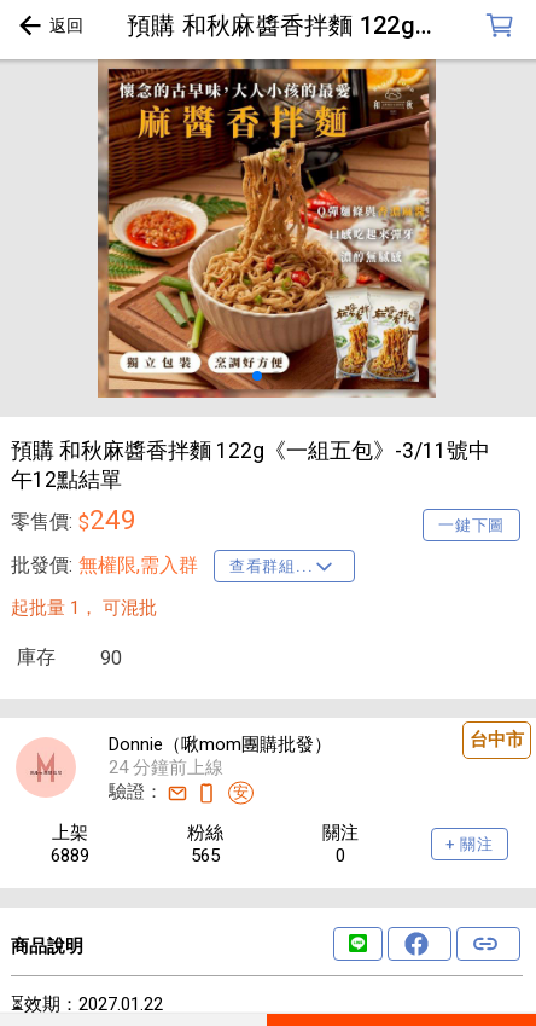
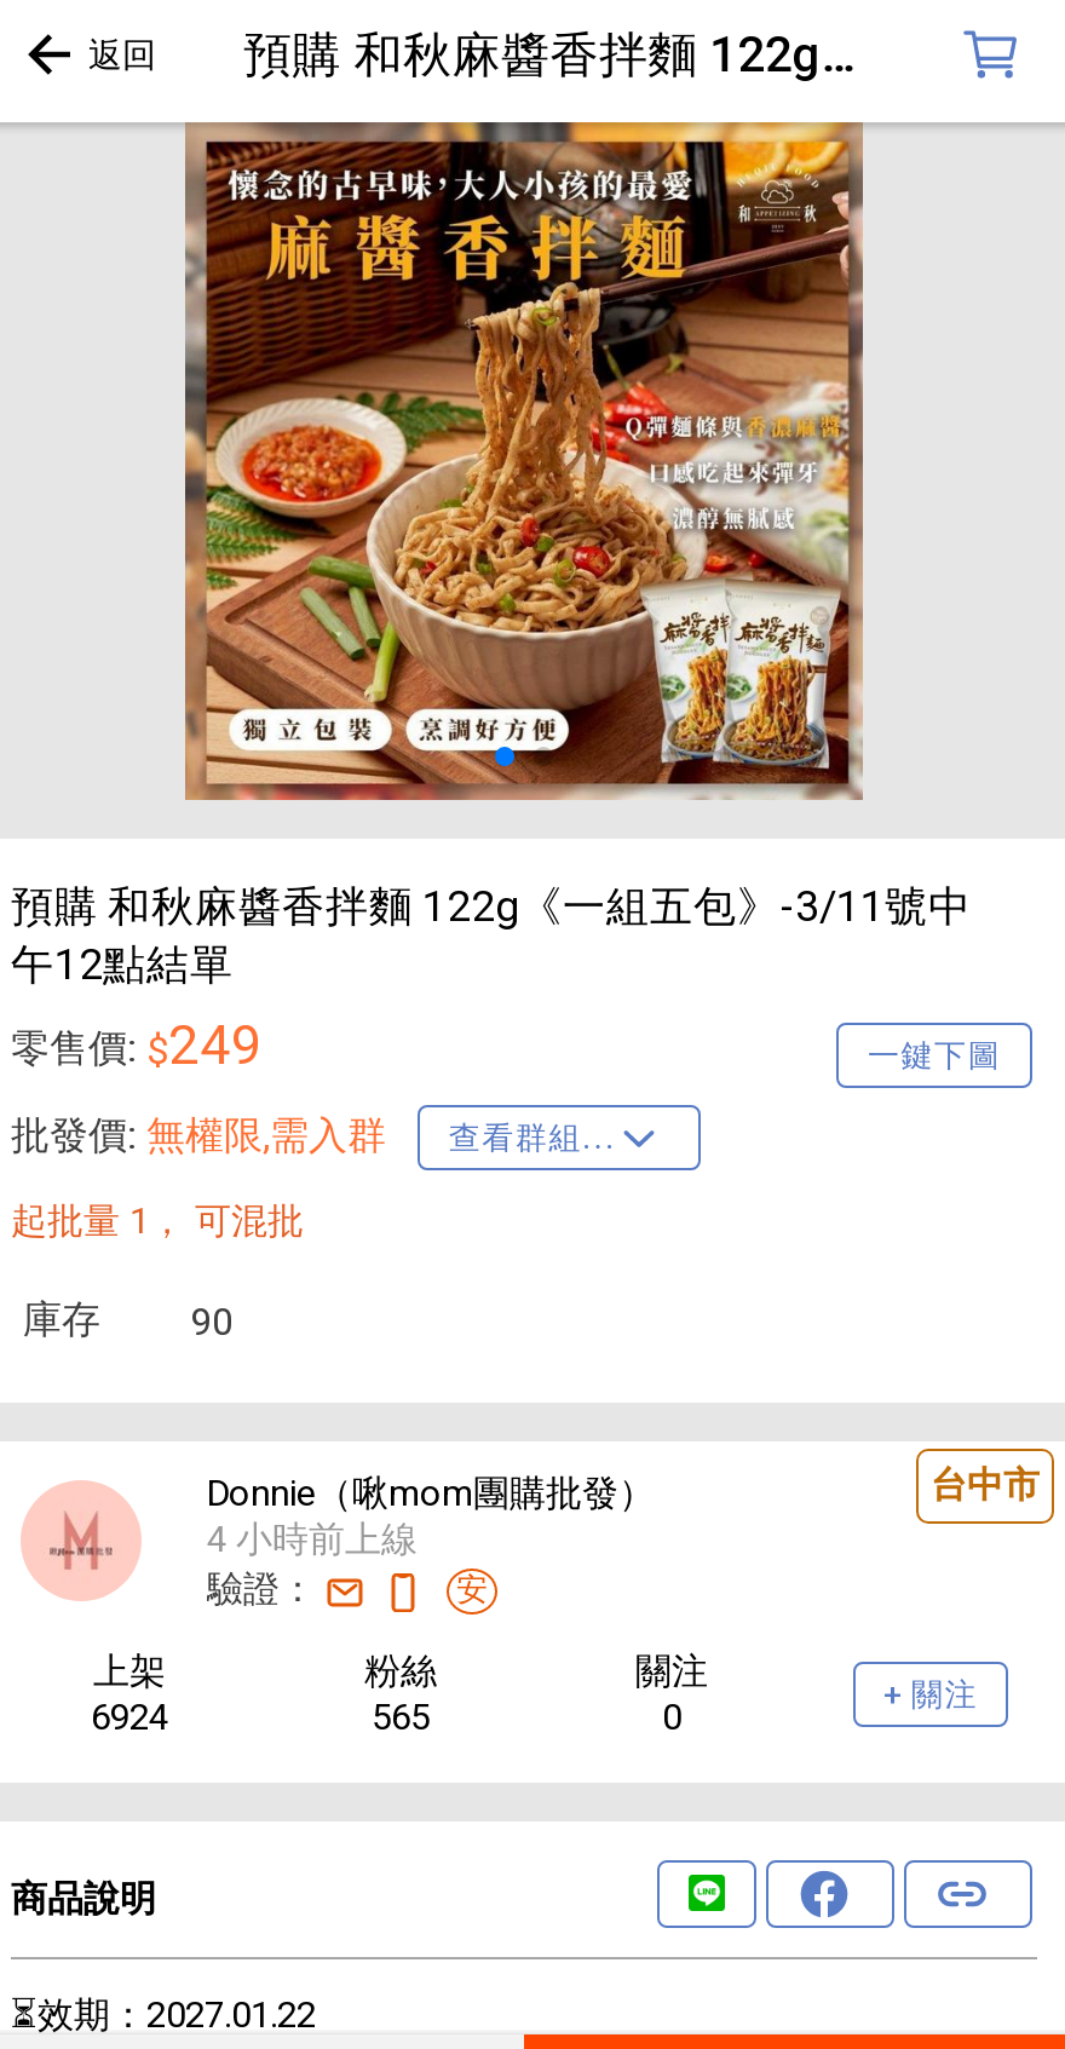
[109,756,223,778] 24 分鐘前上線 -> [207,1518,418,1562] 4 小時前上線
[51,845,89,867] 6889 -> [91,1696,168,1740] 6924

